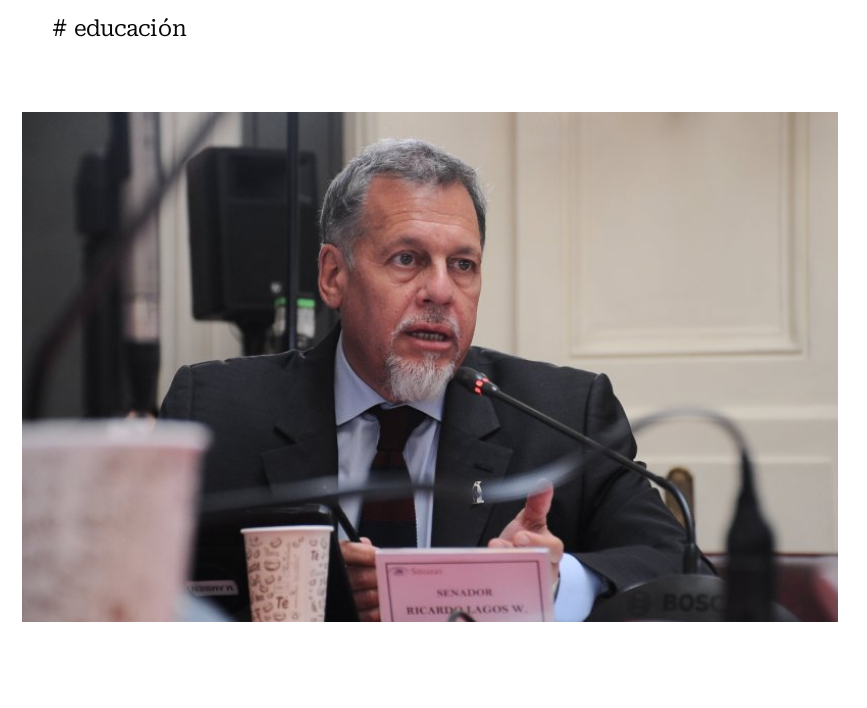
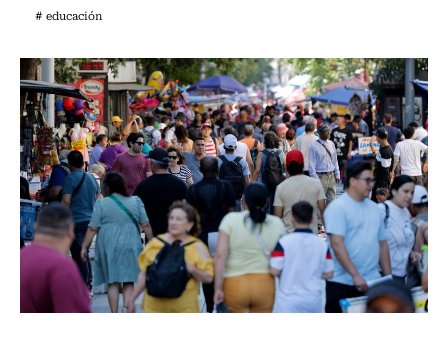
[22,112,838,624] [image] -> [19,58,429,314] [image]

